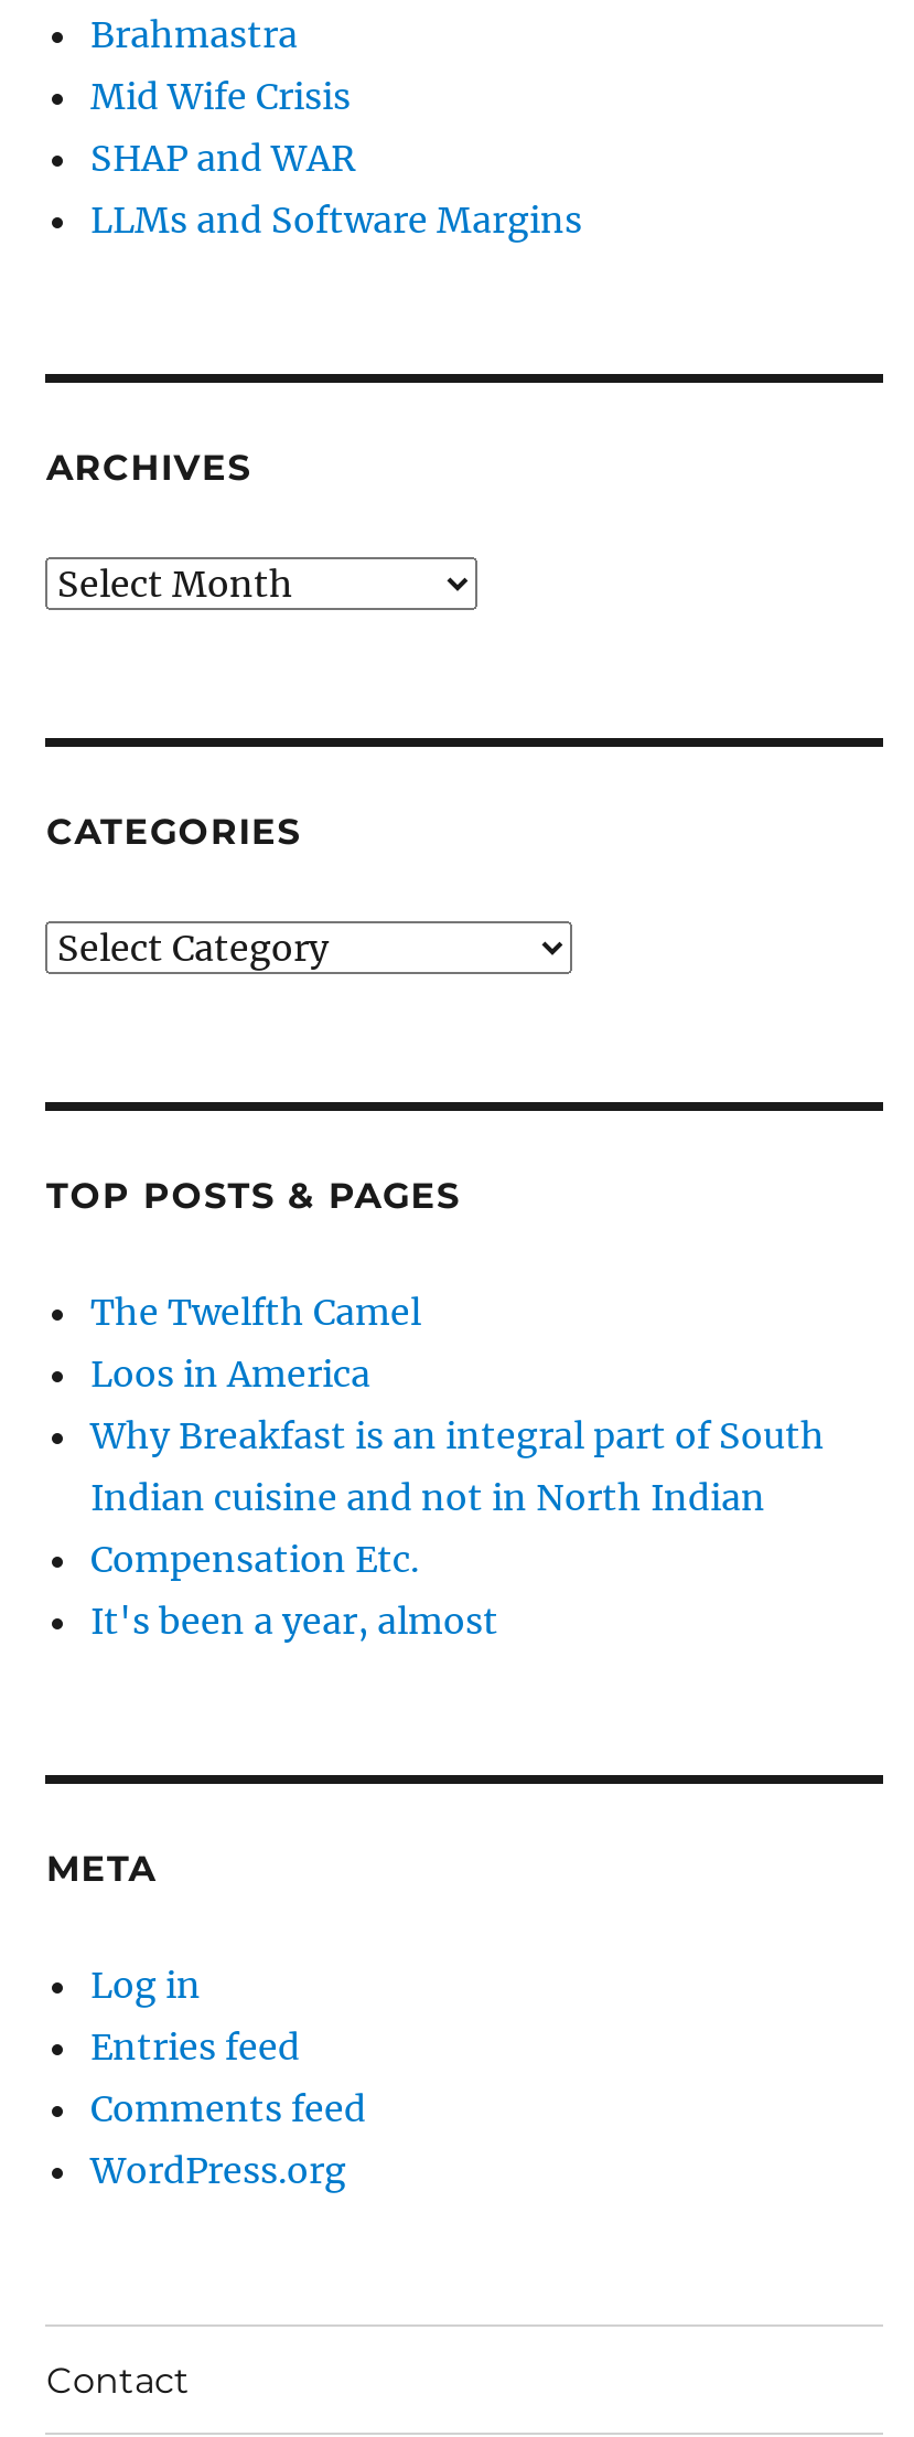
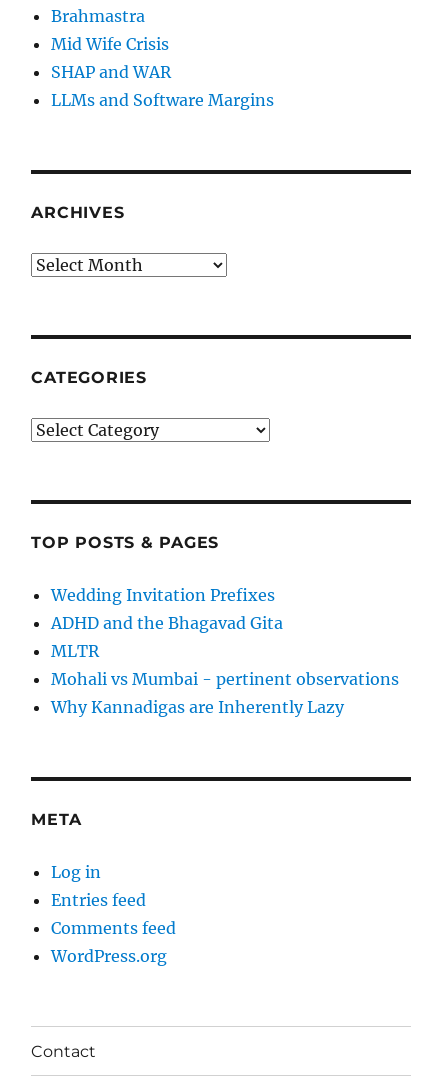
[90,1290,825,1643] The Twelfth Camel | Loos in America | Why Breakfast is an integral part of South | Indian cuisine and not in North Indian | Compensation Etc. | It's been a year, almost -> [51,585,399,717] Wedding Invitation Prefixes | ADHD and the Bhagavad Gita | MLTR | Mohali vs Mumbai - pertinent observations | Why Kannadigas are Inherently Lazy

